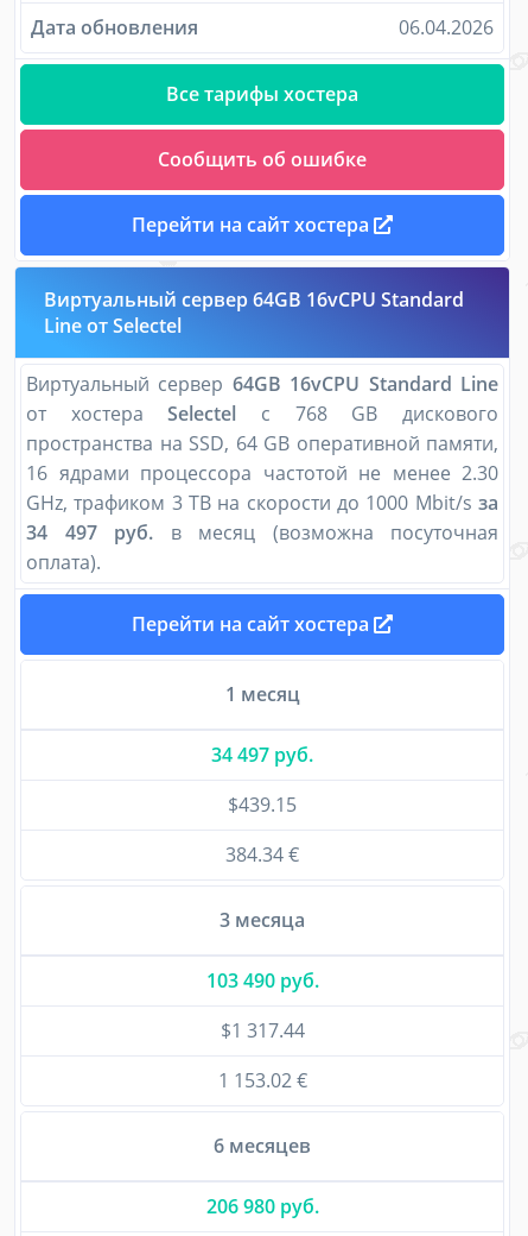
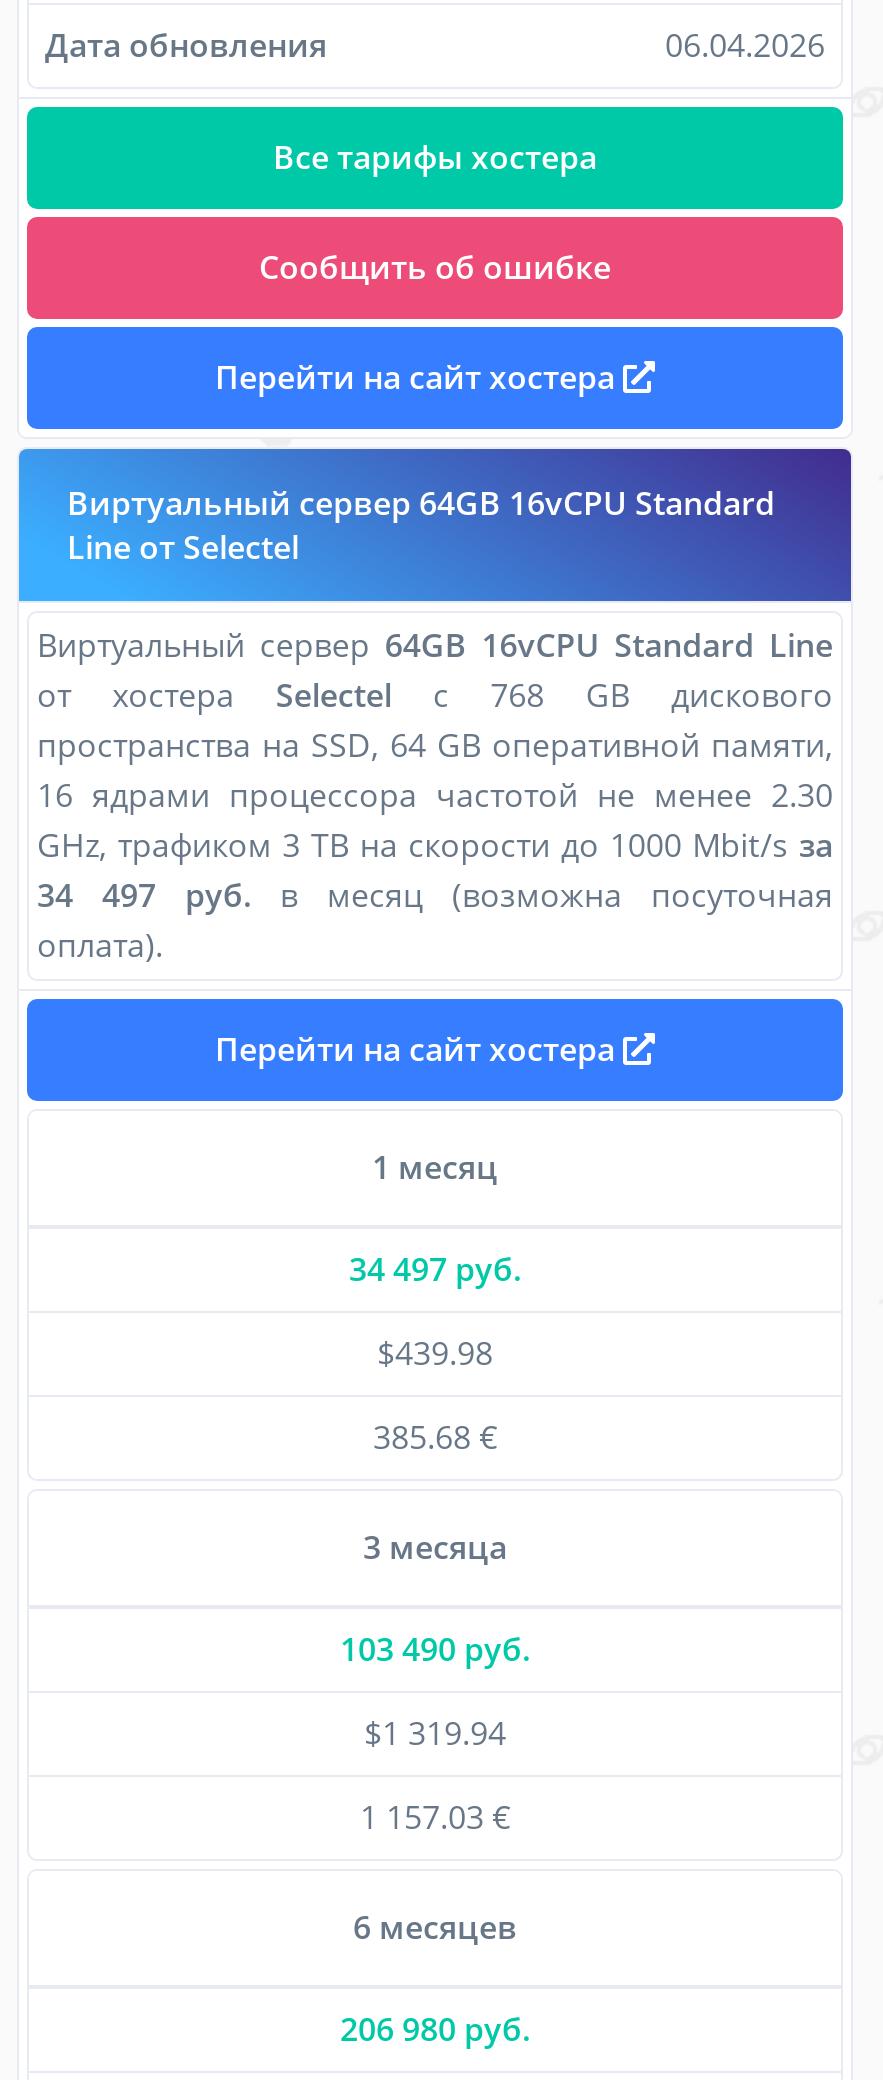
[228,792,297,818] $439.15 -> [377,1331,493,1375] $439.98
[225,842,299,868] 384.34 € -> [373,1415,497,1459] 385.68 €
[220,1018,304,1044] $1 317.44 -> [364,1711,506,1755] $1 319.94
[218,1067,307,1094] 1 153.02 € -> [360,1795,510,1839] 1 157.03 €

